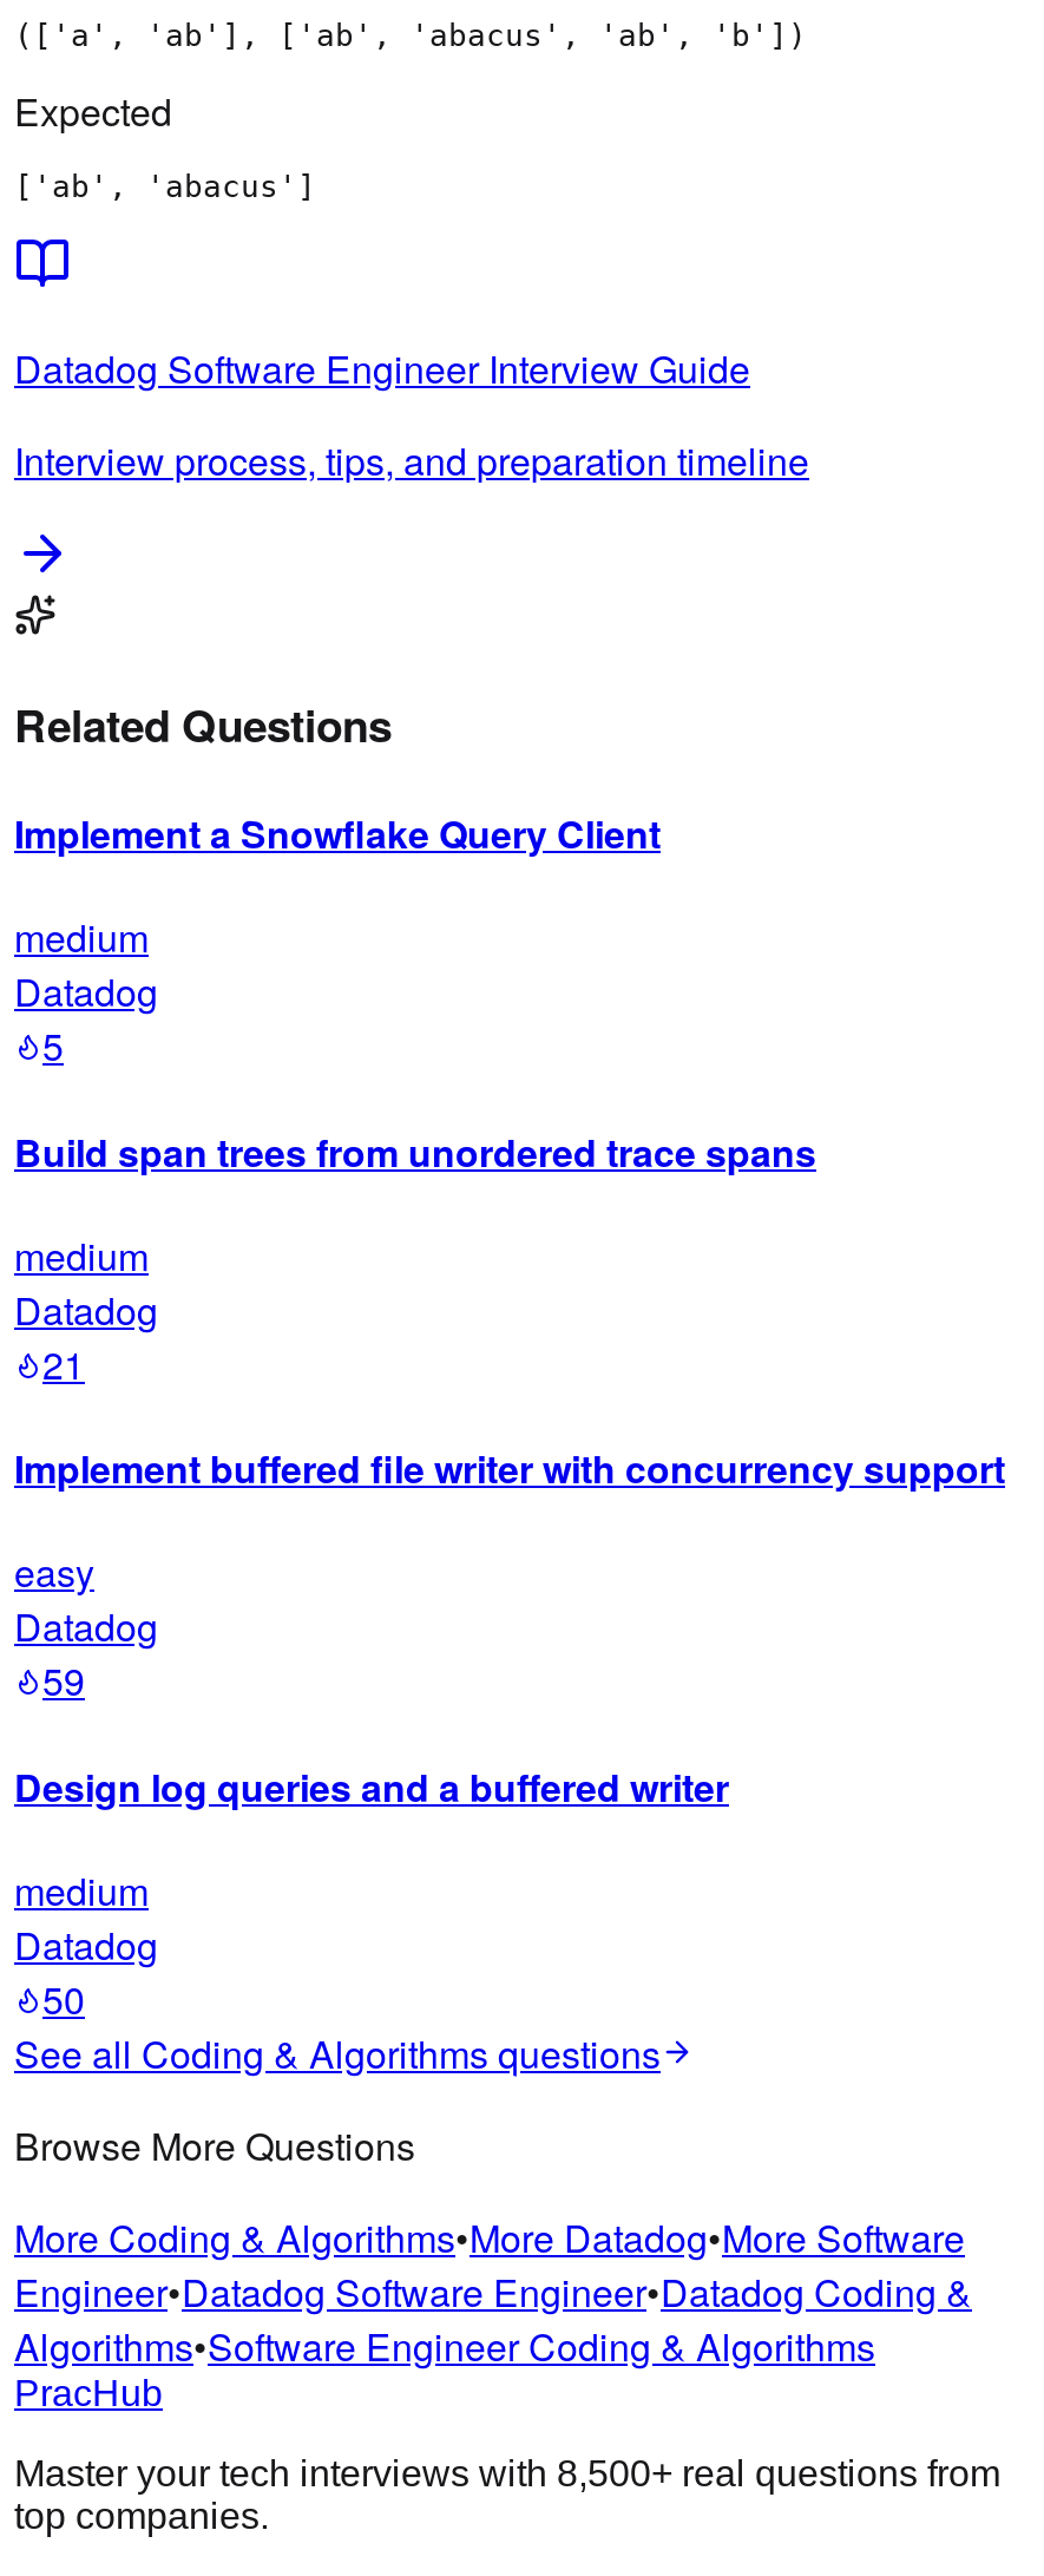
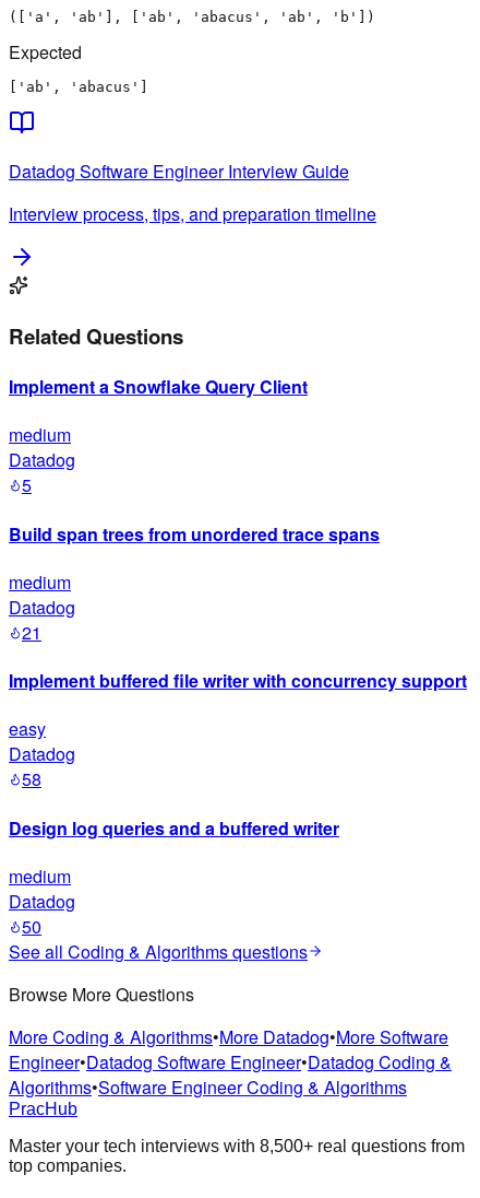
[42,1654,85,1708] 59 -> [22,767,41,792] 58

